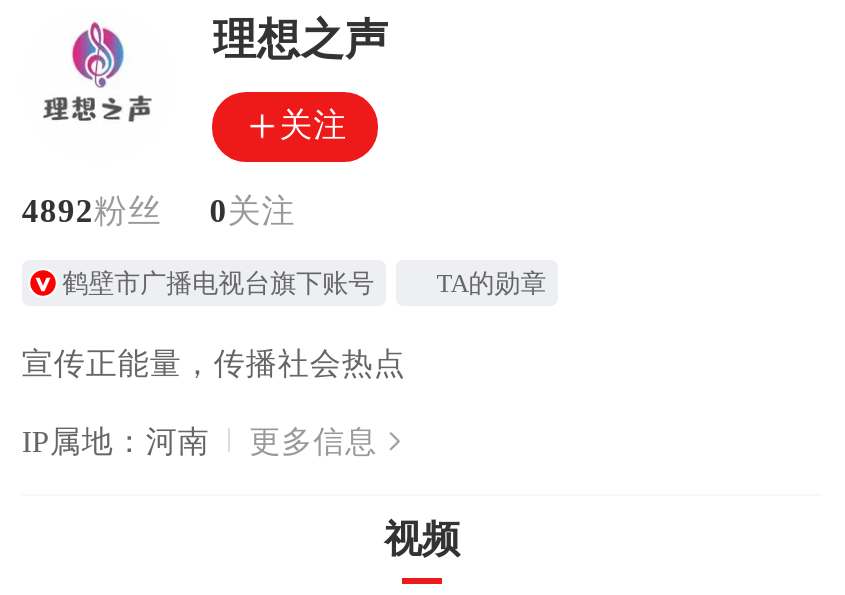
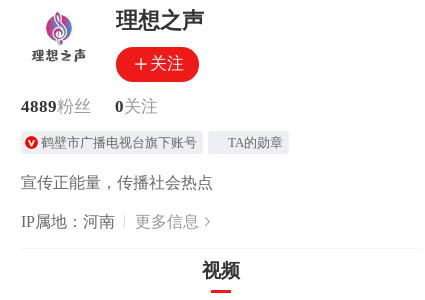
[22,191,296,229] 4892粉丝 0关注 -> [21,97,158,116] 4889粉丝 0关注

